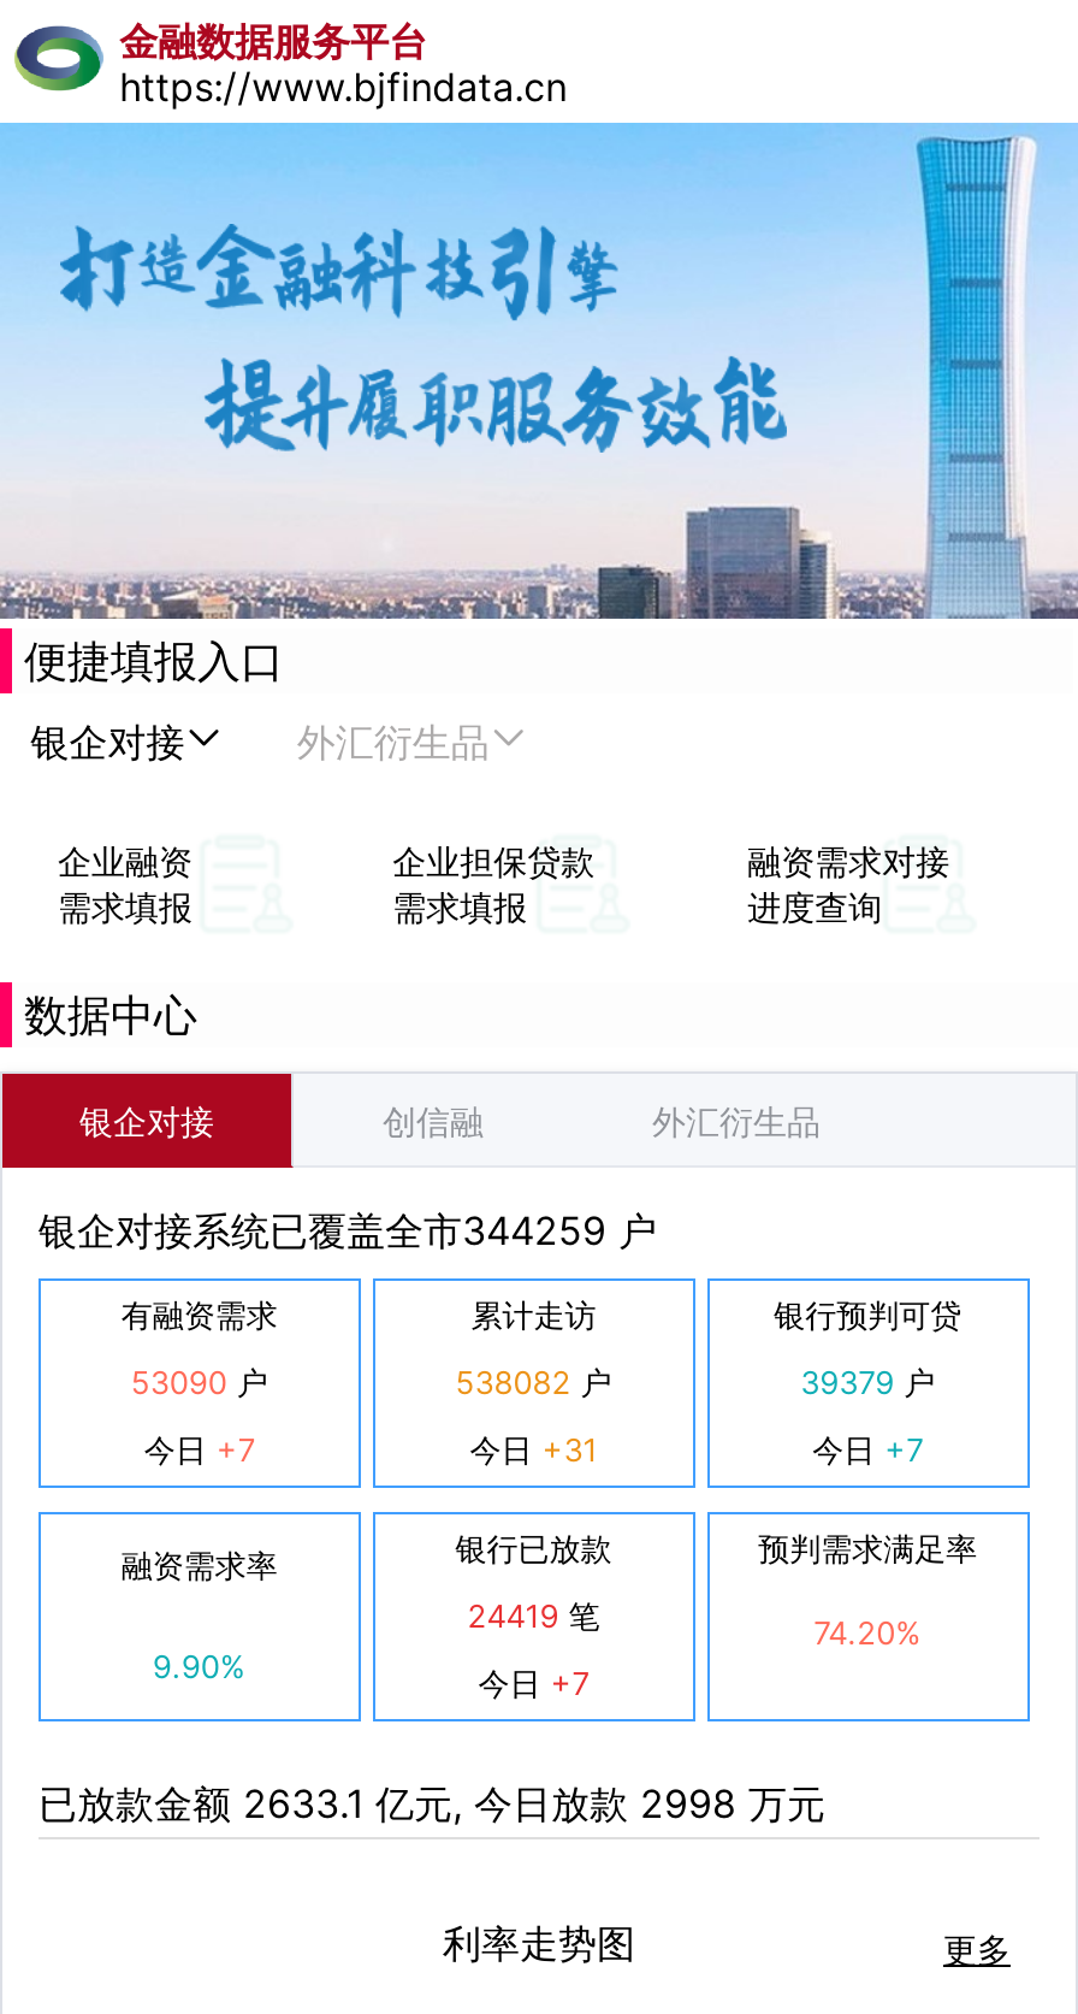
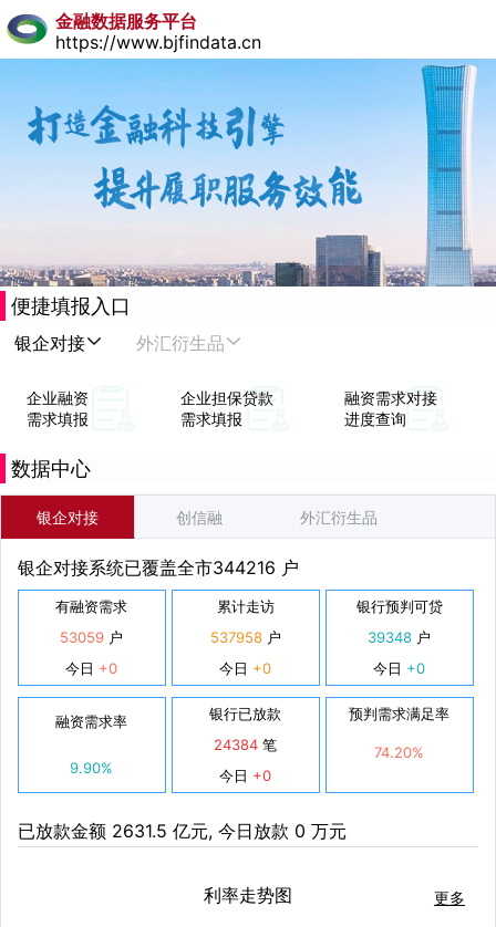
[38,1206,657,1254] 银企对接系统已覆盖全市344259 户 -> [18,556,299,579] 银企对接系统已覆盖全市344216 户
[131,1363,268,1401] 53090户 -> [60,628,123,646] 53059户
[456,1363,612,1401] 538082户 -> [210,628,281,646] 537958户
[800,1363,935,1401] 39379户 -> [368,628,431,646] 39348户
[144,1430,255,1469] 今日+7 -> [66,659,118,677] 今日+0
[470,1430,597,1469] 今日+31 -> [220,659,272,677] 今日+0
[812,1430,923,1469] 今日+7 -> [373,659,425,677] 今日+0
[468,1596,600,1634] 24419笔 -> [214,735,277,753] 24384笔
[478,1663,589,1702] 今日+7 -> [220,766,272,784] 今日+0
[38,1778,825,1826] 已放款金额 2633.1 亿元, 今日放款 2998 万元 -> [18,819,347,841] 已放款金额 2631.5 亿元, 今日放款 0 万元

